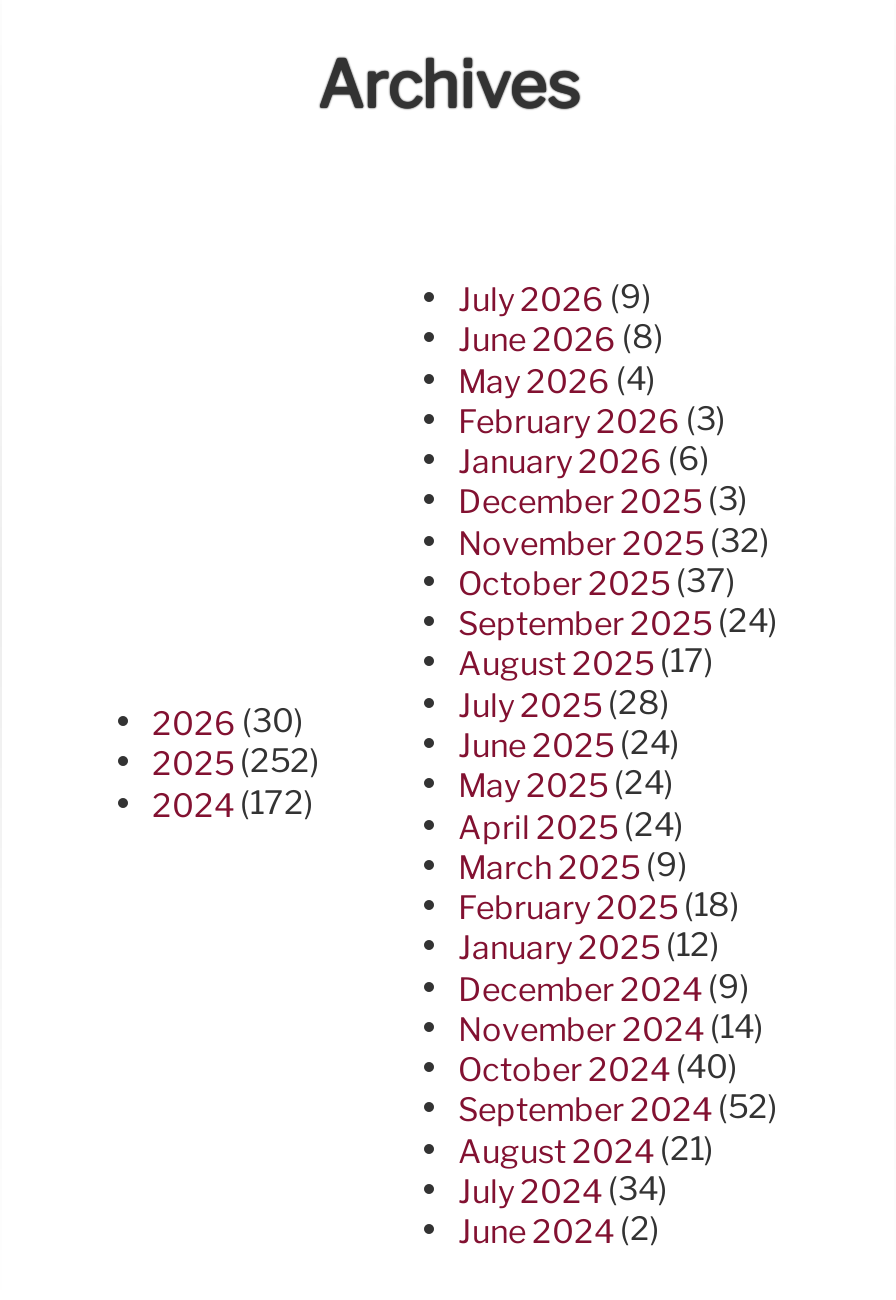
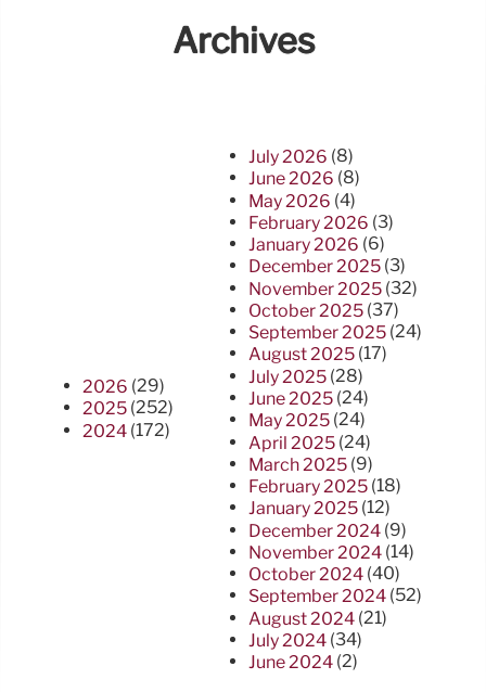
[458,278,652,319] July 2026 (9) -> [248,145,354,167] July 2026 (8)
[152,702,304,743] 2026 (30) -> [82,375,165,397] 2026 (29)

